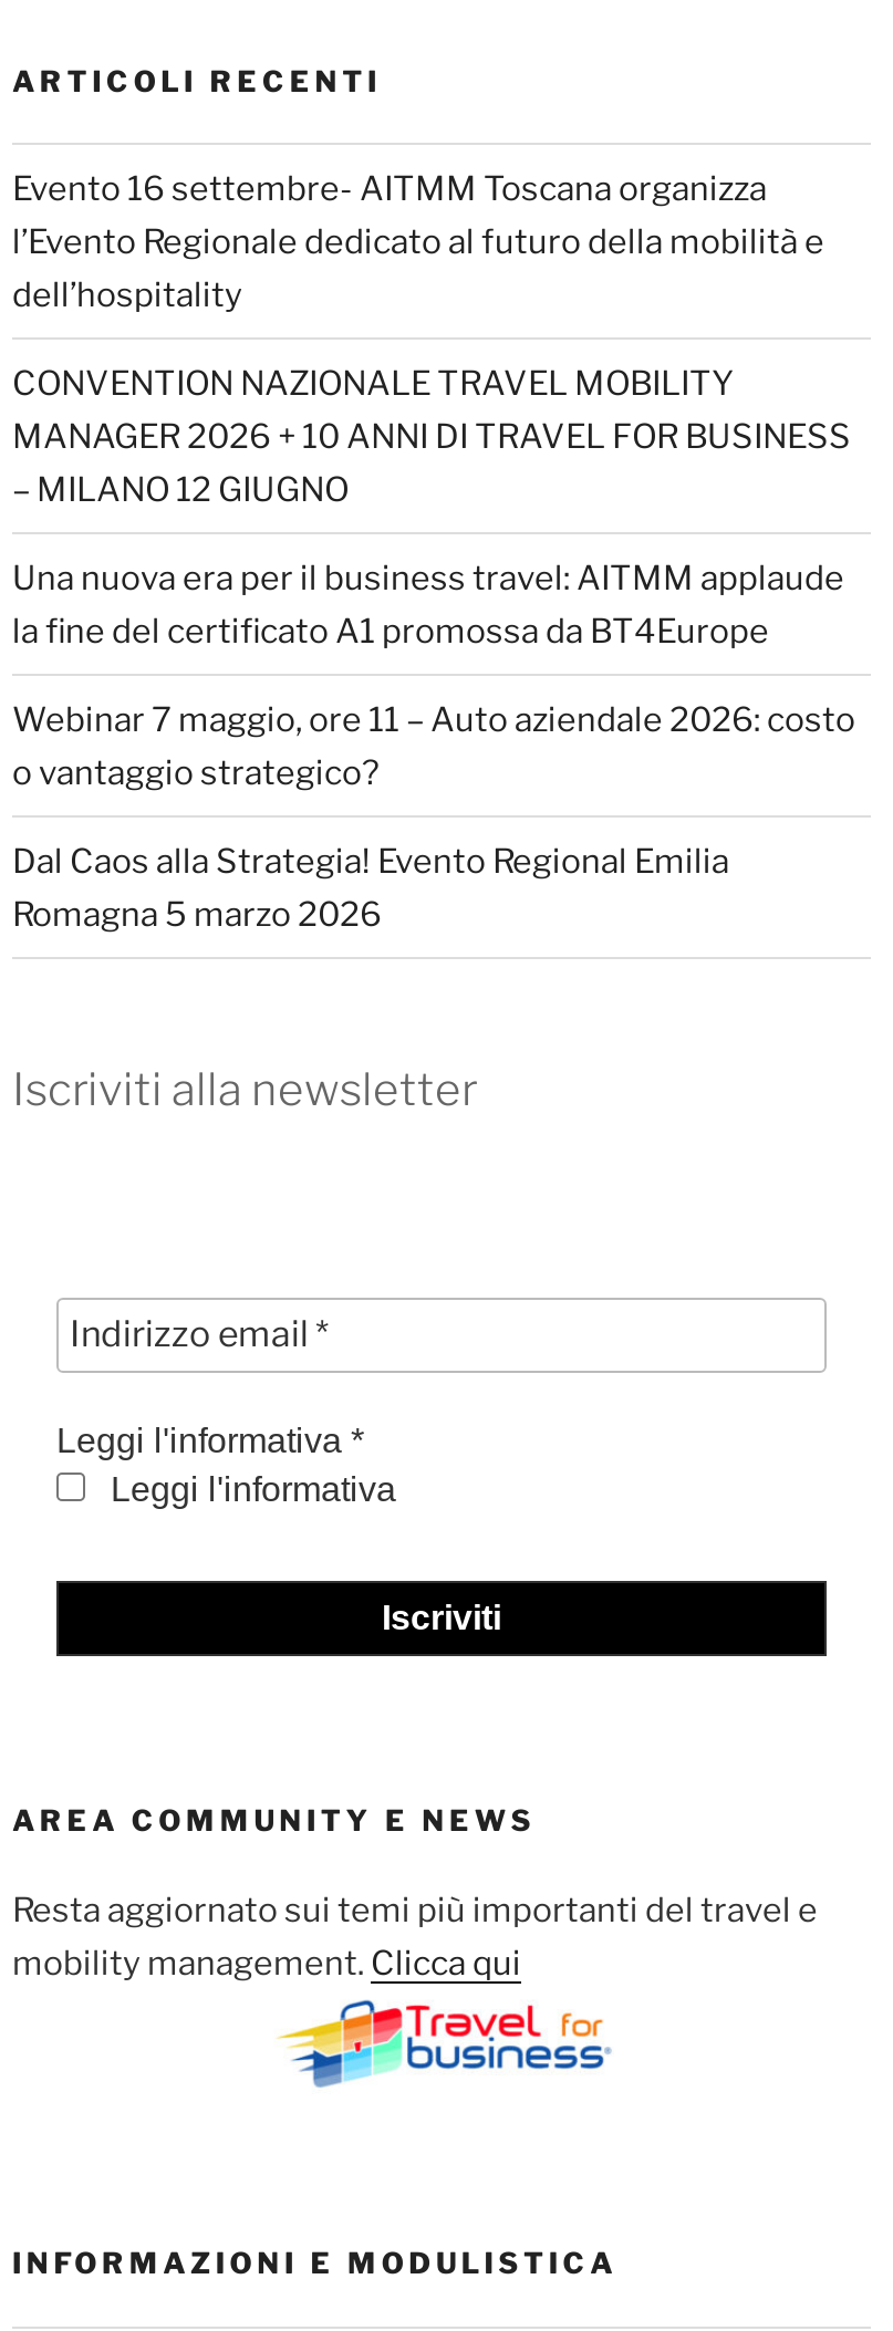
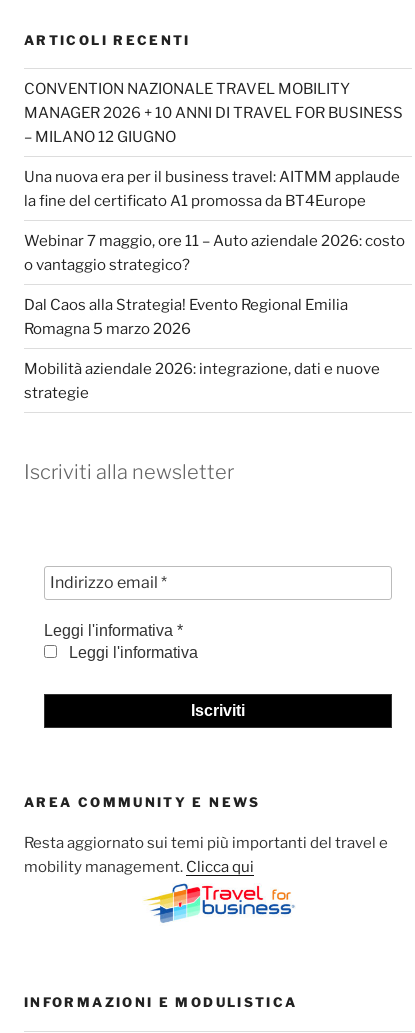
[12,169,824,315] Evento 16 settembre- AITMM Toscana organizza | l’Evento Regionale dedicato al futuro della mobilità e | dell’hospitality -> none
moved [12,364,855,935] -> [24,80,405,338]: CONVENTION NAZIONALE TRAVEL MOBILITY | MANAGER 2026 + 10 ANNI DI TRAVEL FOR BUSINESS | – MILANO 12 GIUGNO | ... | Dal Caos alla Strategia! Evento Regional Emilia | Romagna 5 marzo 2026
none -> [24,360,380,402] Mobilità aziendale 2026: integrazione, dati e nuove | strategie

